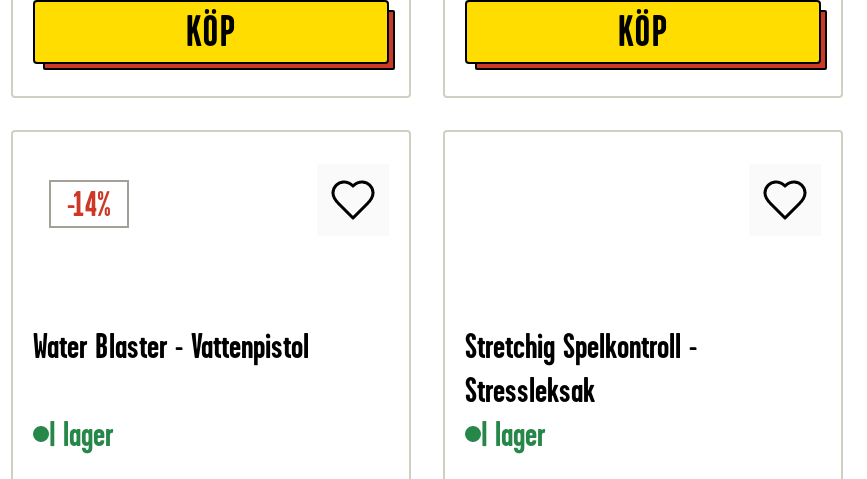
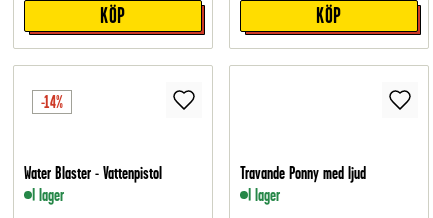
[465,326,697,410] Stretchig Spelkontroll - | Stressleksak -> [240,163,366,183] Travande Ponny med ljud

